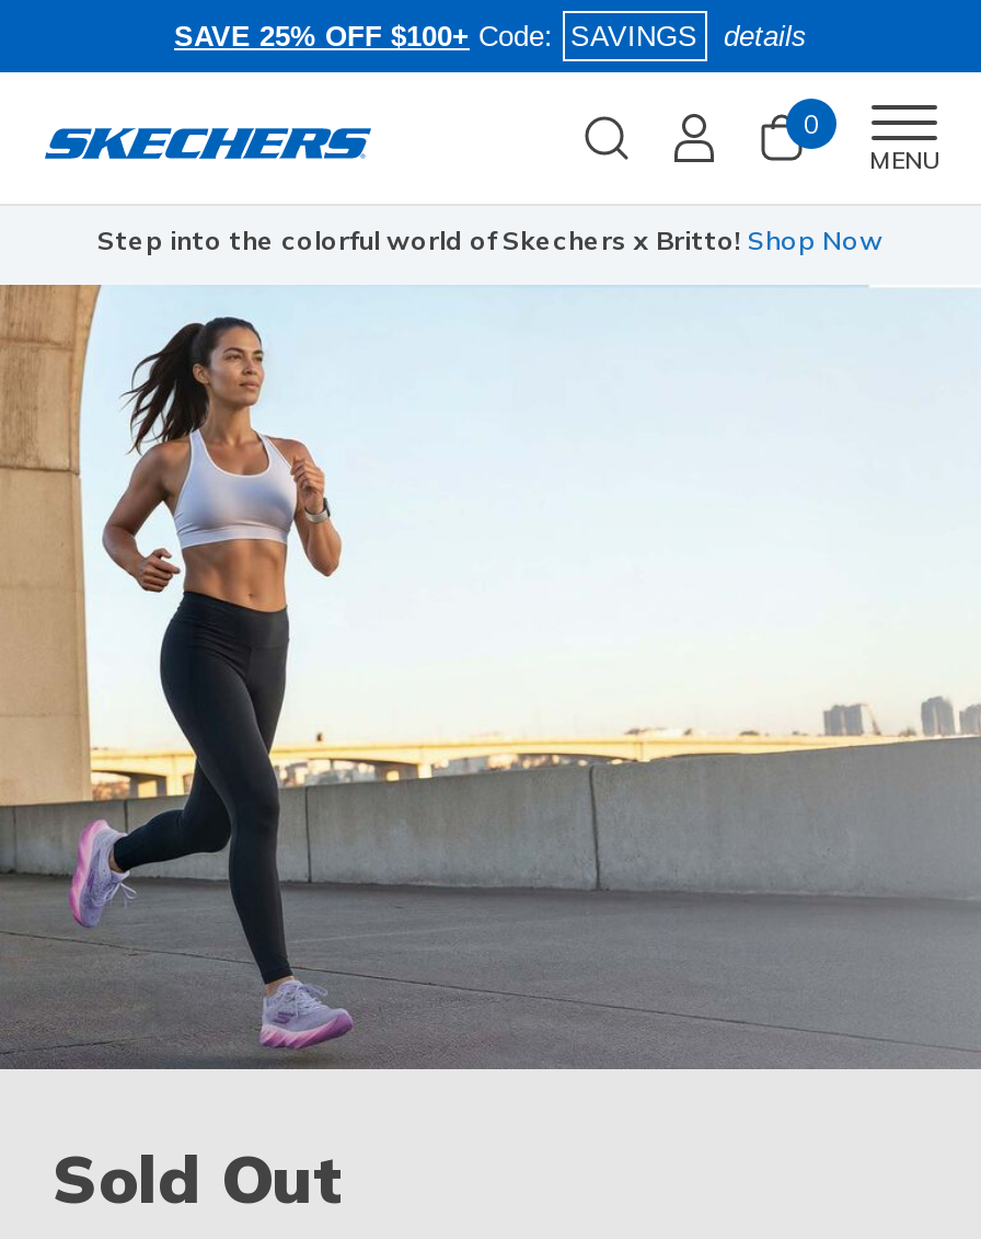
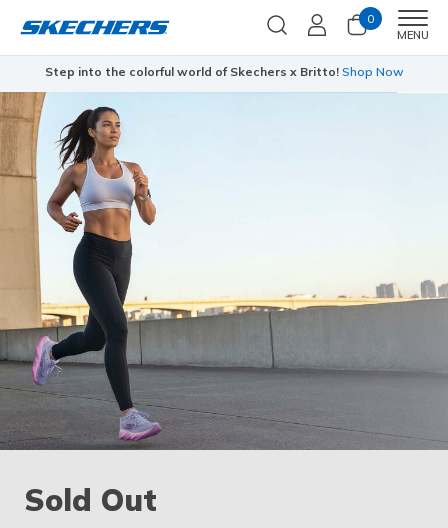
[174,20,807,53] SAVE 25% OFF $100+ Code: SAVINGS | details -> none

